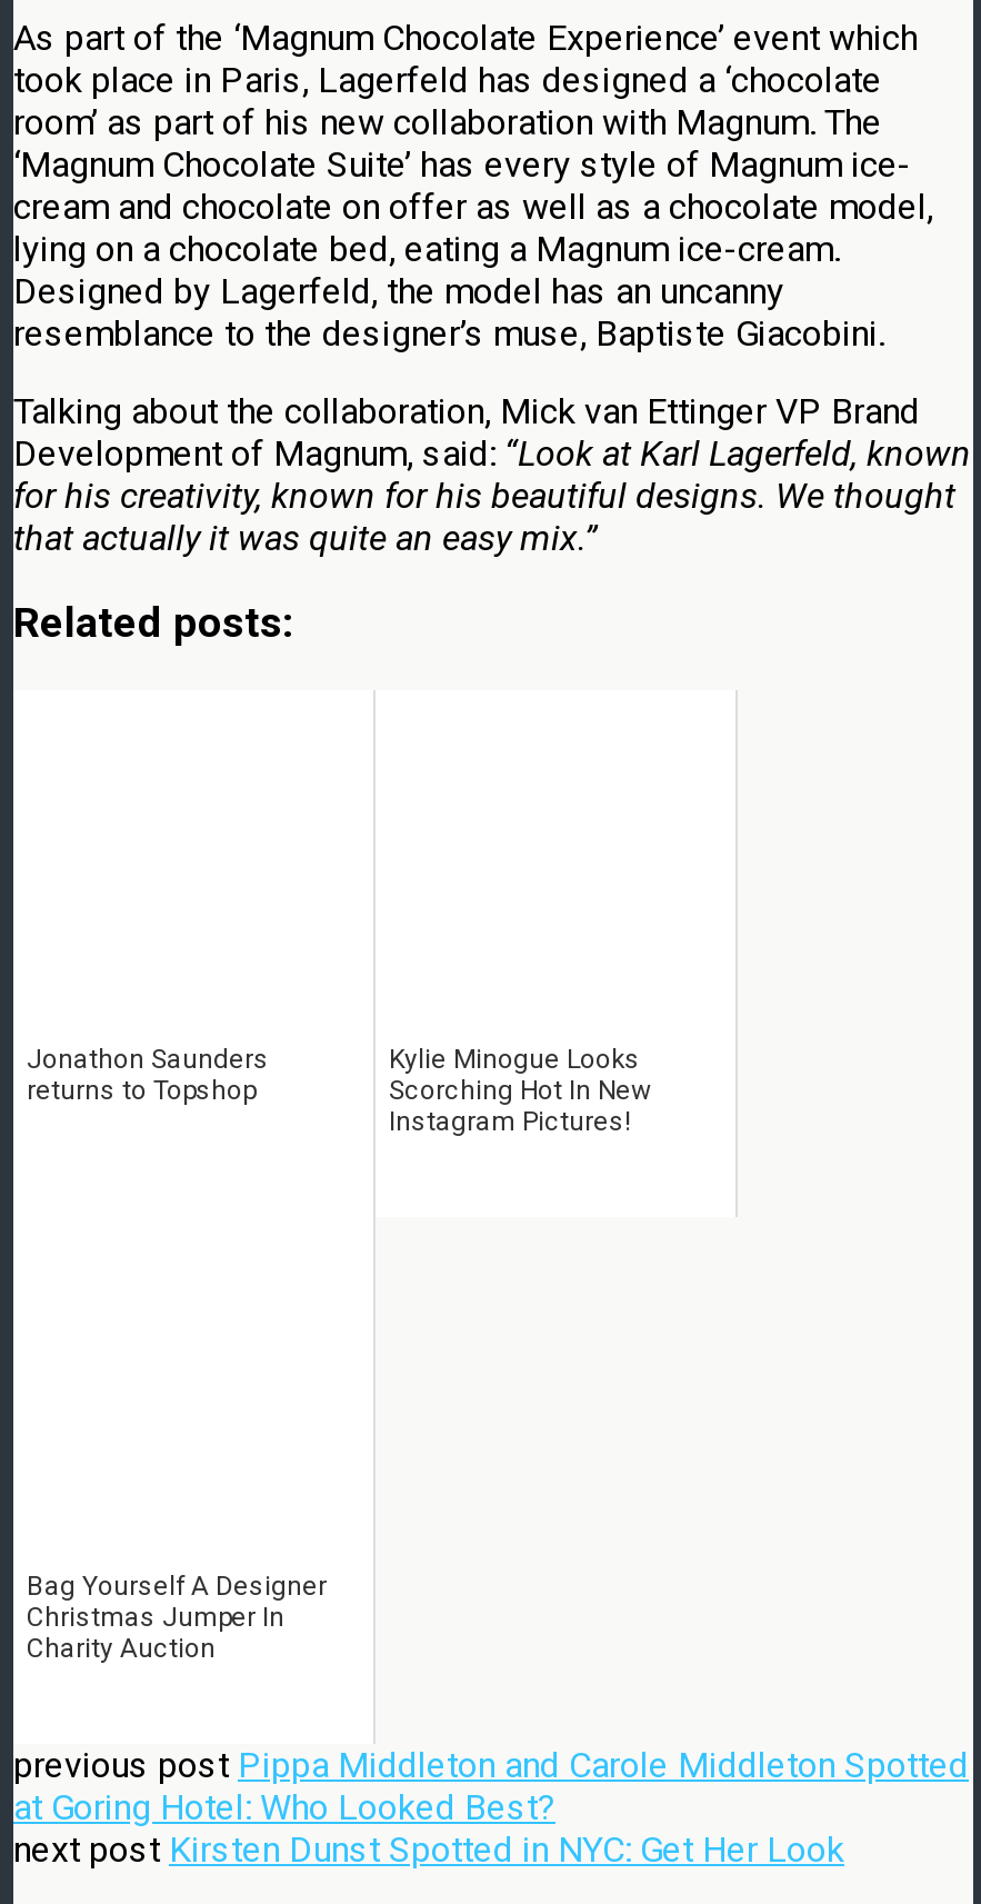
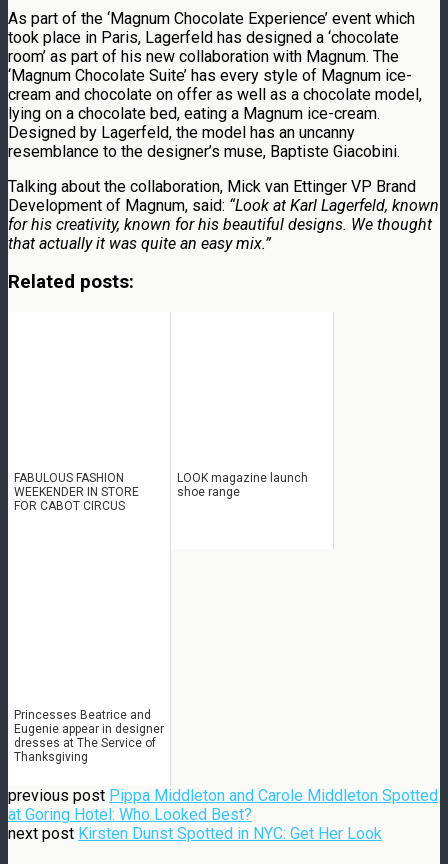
[27,1044,269,1106] Jonathon Saunders | returns to Topshop -> [14,471,139,513] FABULOUS FASHION | WEEKENDER IN STORE | FOR CABOT CIRCUS
[389,1044,651,1137] Kylie Minogue Looks | Scorching Hot In New | Instagram Pictures! -> [177,471,308,499] LOOK magazine launch | shoe range
[27,1571,327,1664] Bag Yourself A Designer | Christmas Jumper In | Charity Auction -> [14,708,164,764] Princesses Beatrice and | Eugenie appear in designer | dresses at The Service of | Thanksgiving

